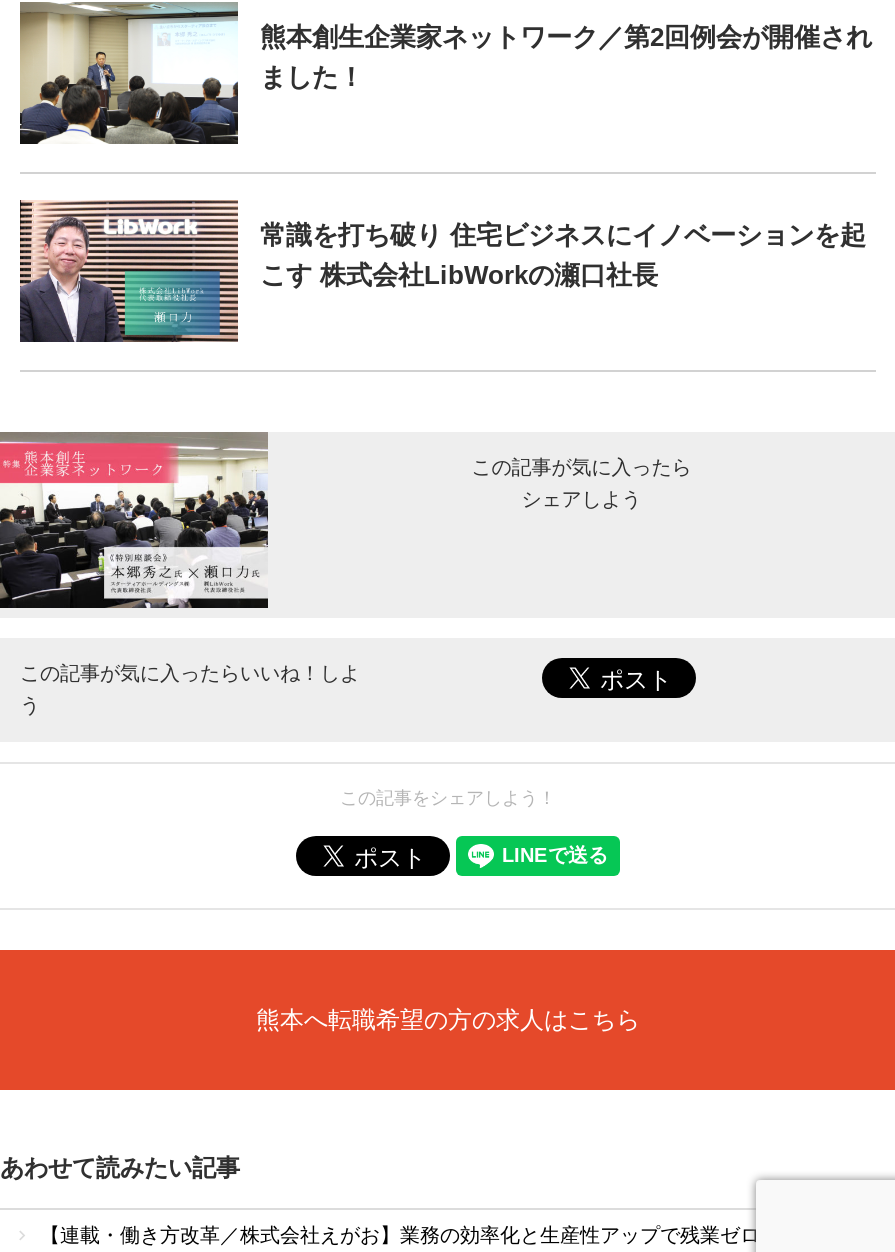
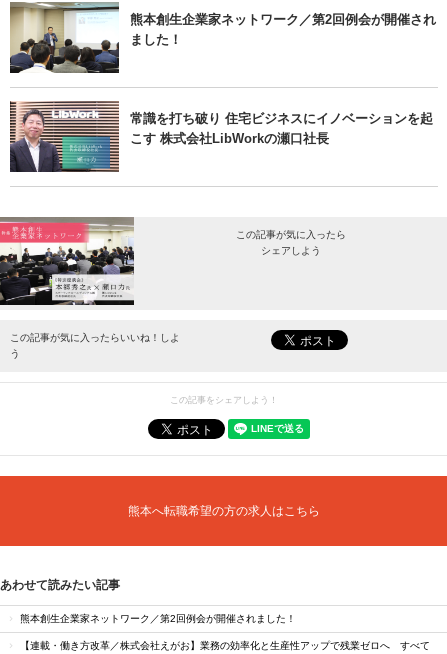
none -> [20,613,296,624] 熊本創生企業家ネットワーク／第2回例会が開催されました！

